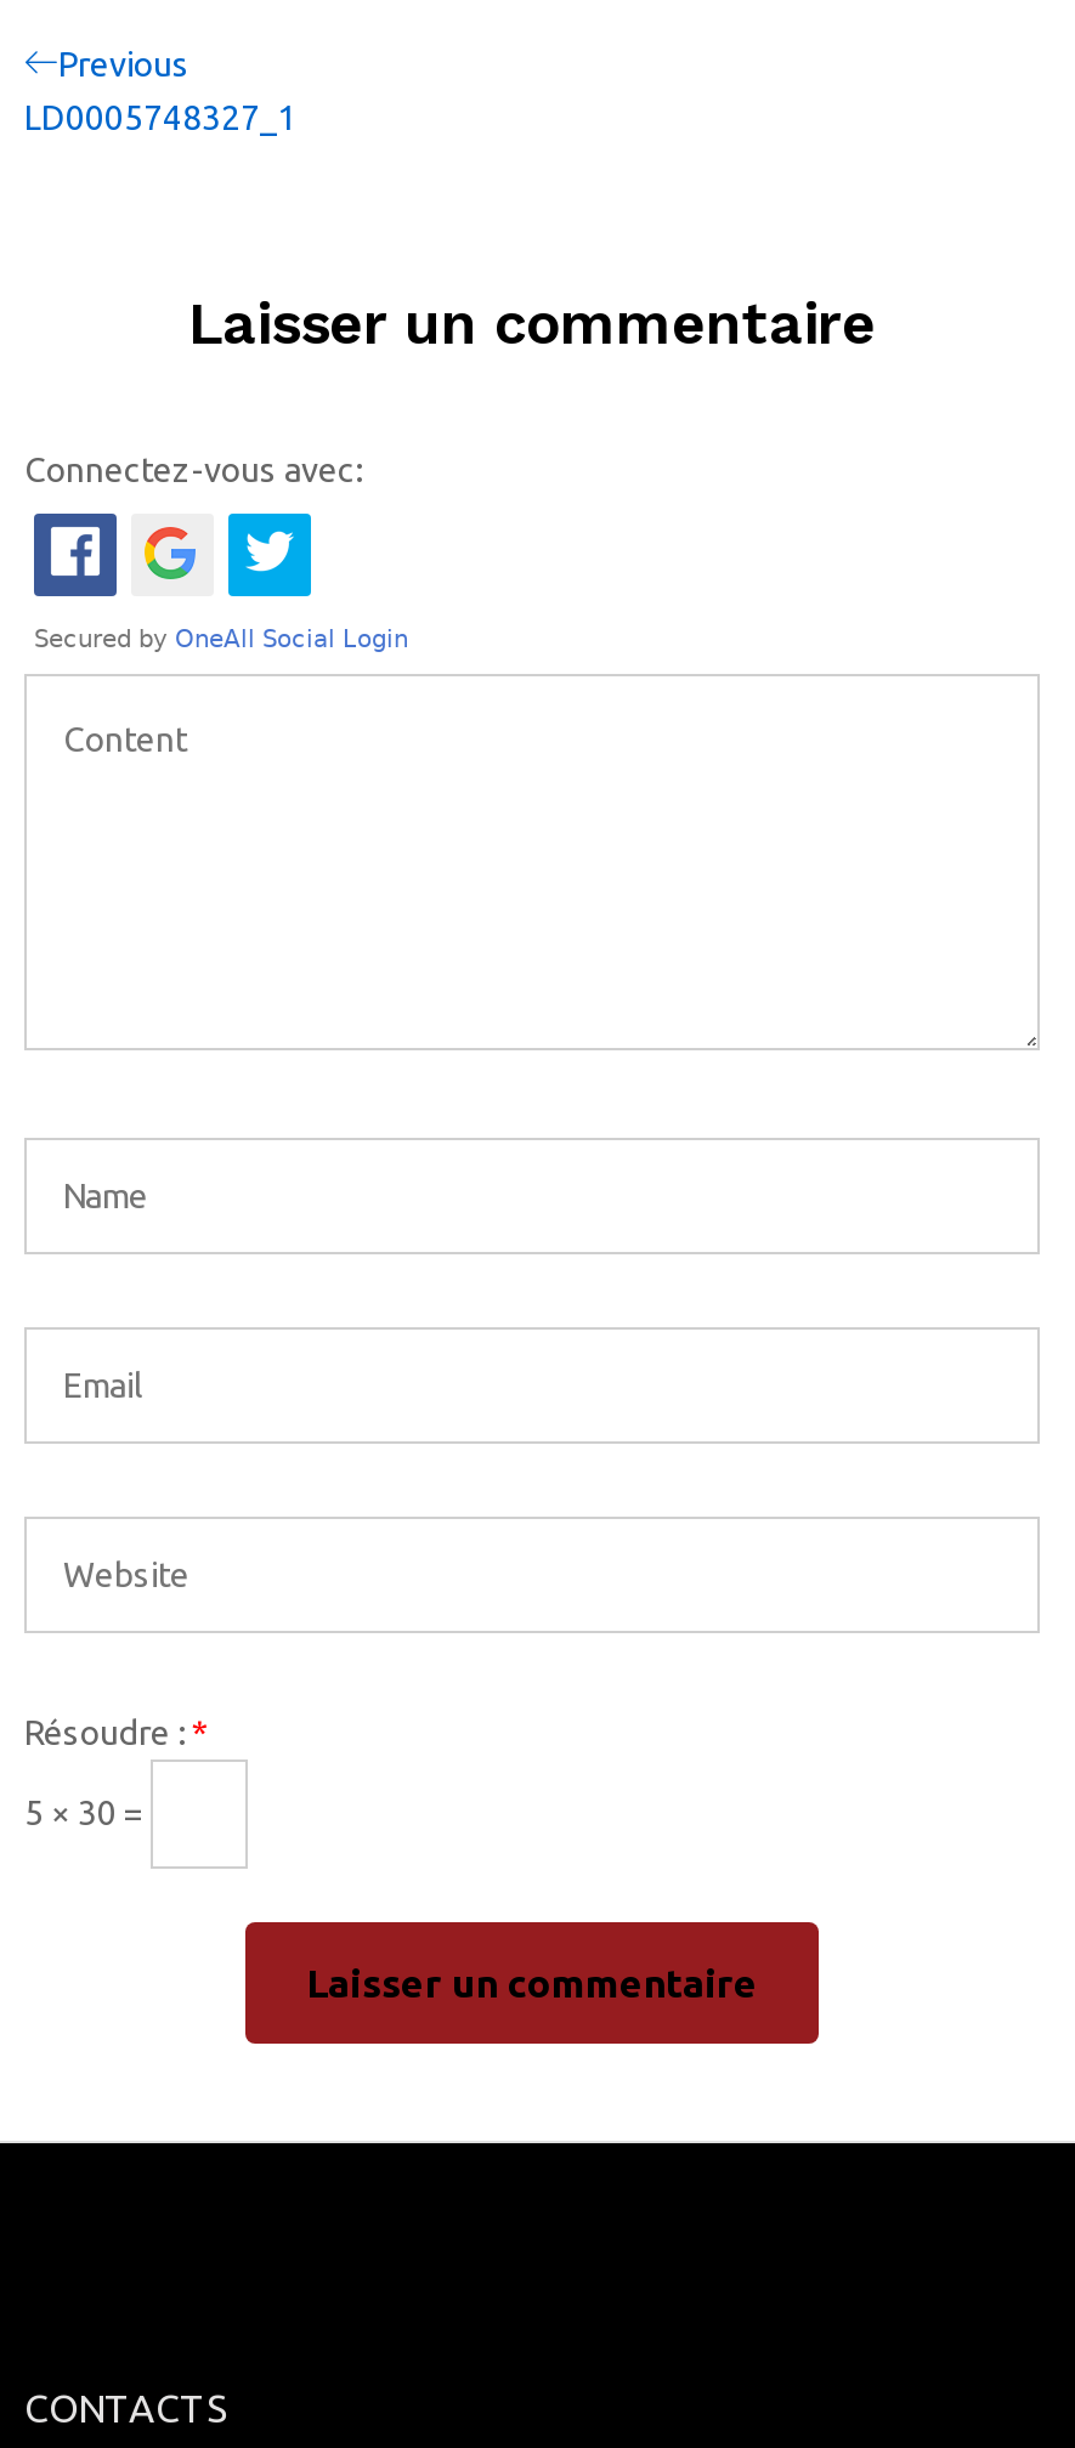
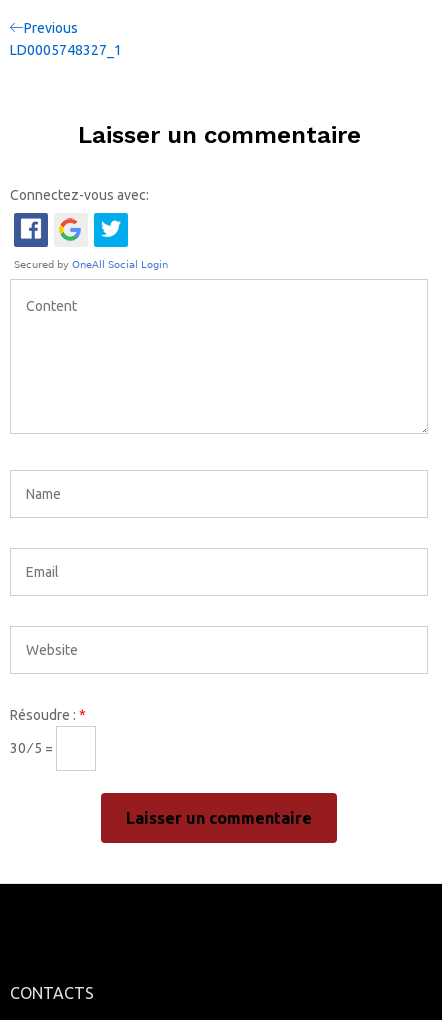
[24,1793,151,1832] 5 × 30 = -> [10,740,56,756] 30 ⁄ 5 =

